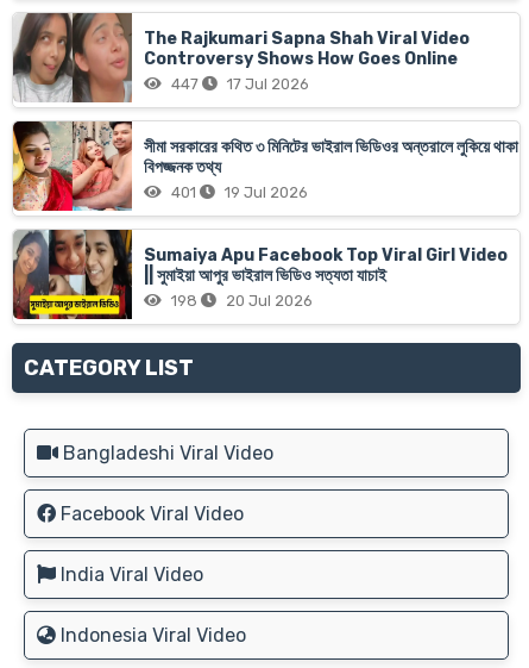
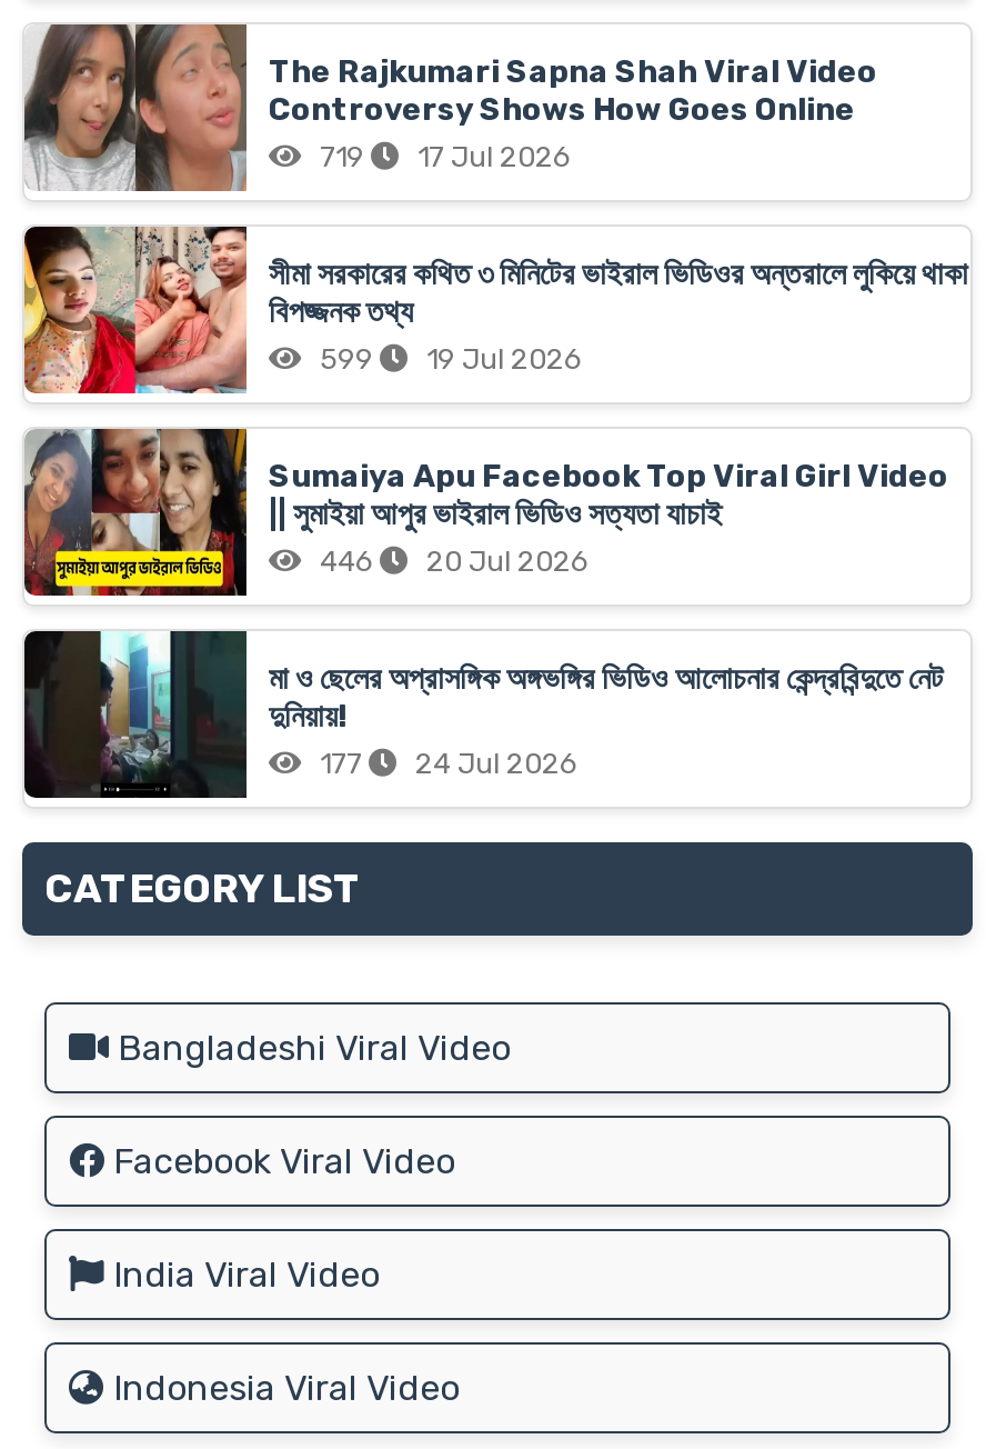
[168,75,309,93] 447 17 Jul 2026 -> [313,140,571,173] 719 17 Jul 2026
[168,183,308,201] 401 19 Jul 2026 -> [313,342,582,375] 599 19 Jul 2026
[168,292,313,309] 198 20 Jul 2026 -> [313,544,588,578] 446 20 Jul 2026
none -> [22,629,944,800] [image] | মা ও ছেলের অপ্রাসঙ্গিক অঙ্গভঙ্গির ভিডিও আলোচনার কেন্দ্রবিন্দুতে নেট | দুনিয়ায়! | 177 | 24 Jul 2026

